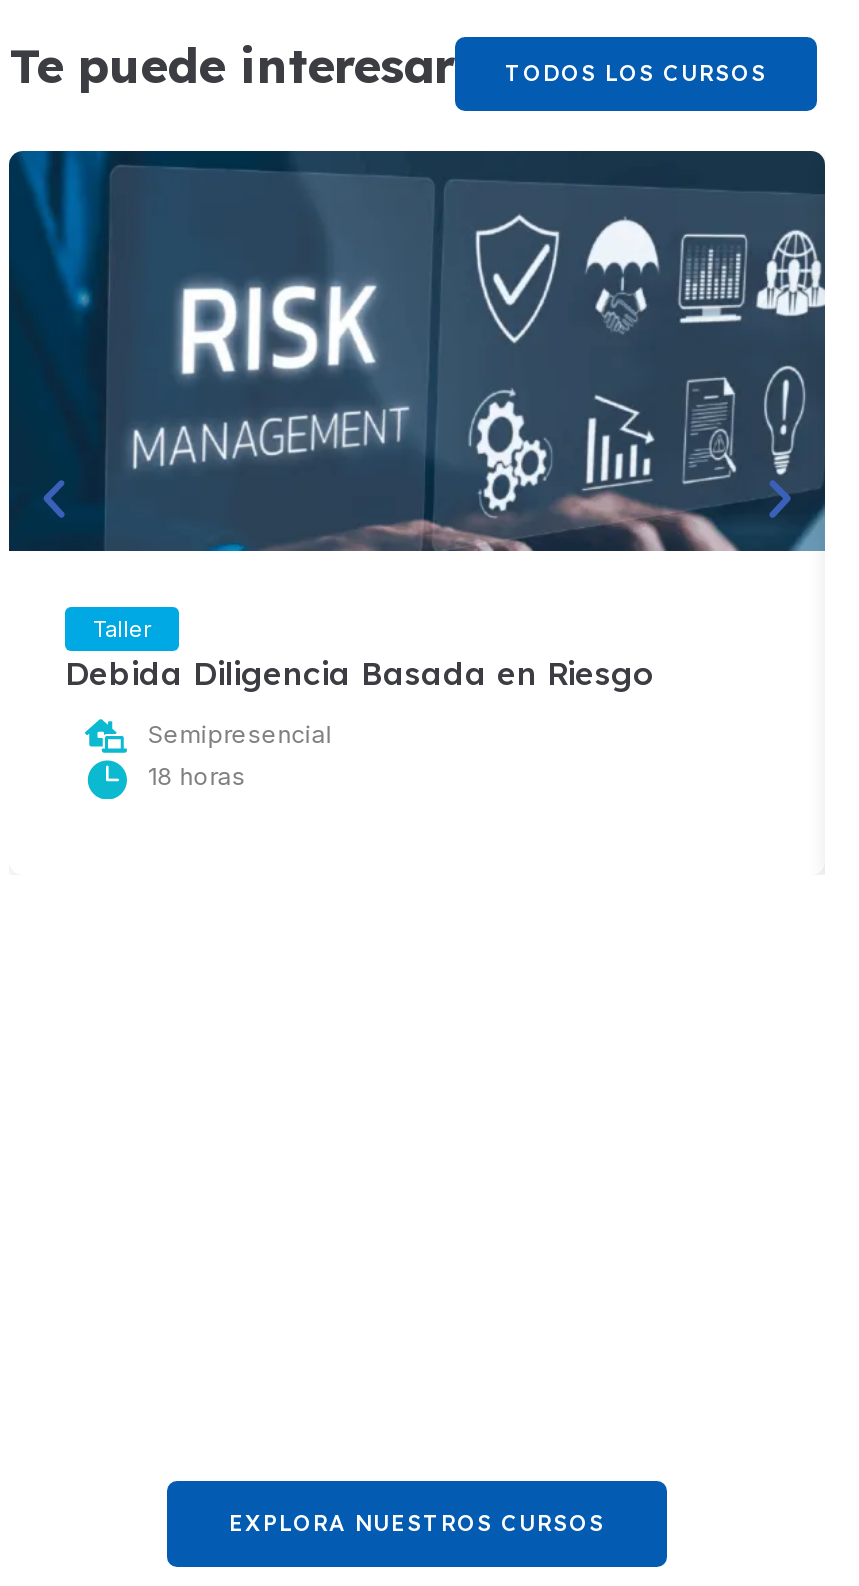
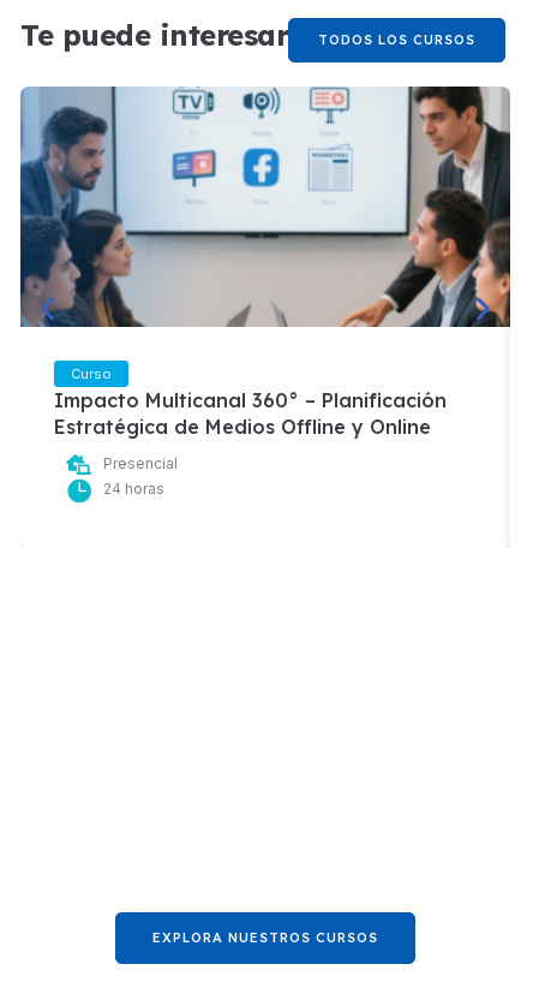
[9,149,827,693] [image] | Taller | Debida Diligencia Basada en Riesgo -> [19,85,511,438] [image] | Curso | Impacto Multicanal 360° – Planificación | Estratégica de Medios Offline y Online
[147,719,331,791] Semipresencial | 18 horas -> [103,455,178,498] Presencial | 24 horas

